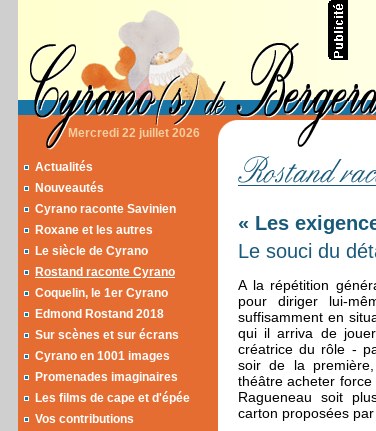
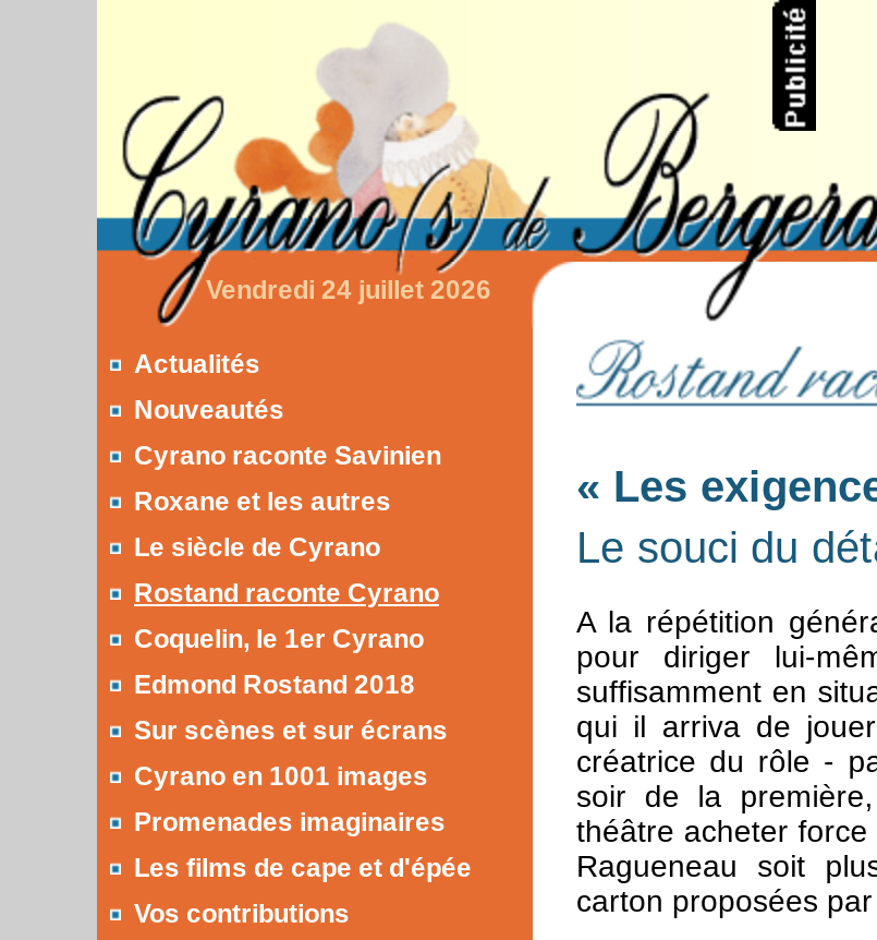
[68,126,200,140] Mercredi 22 juillet 2026 -> [206,275,491,305] Vendredi 24 juillet 2026

